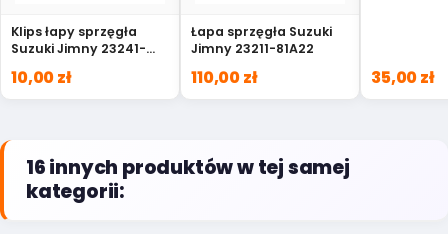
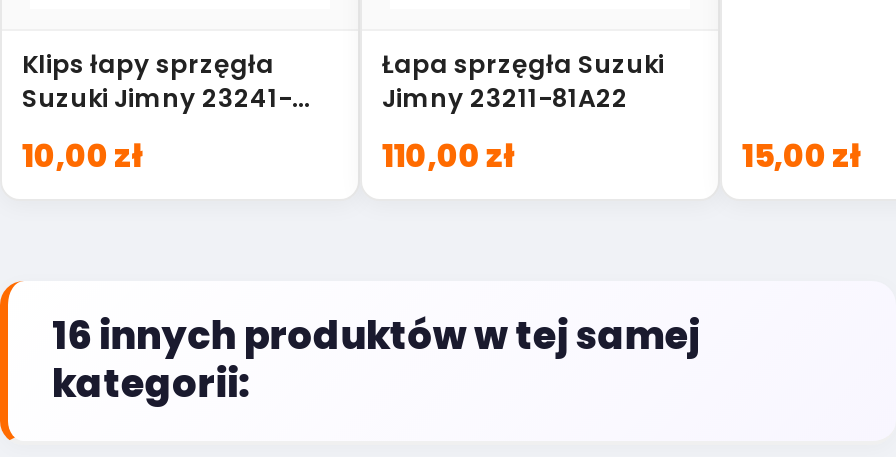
[371,66,435,89] 35,00 zł -> [742,133,861,179] 15,00 zł

